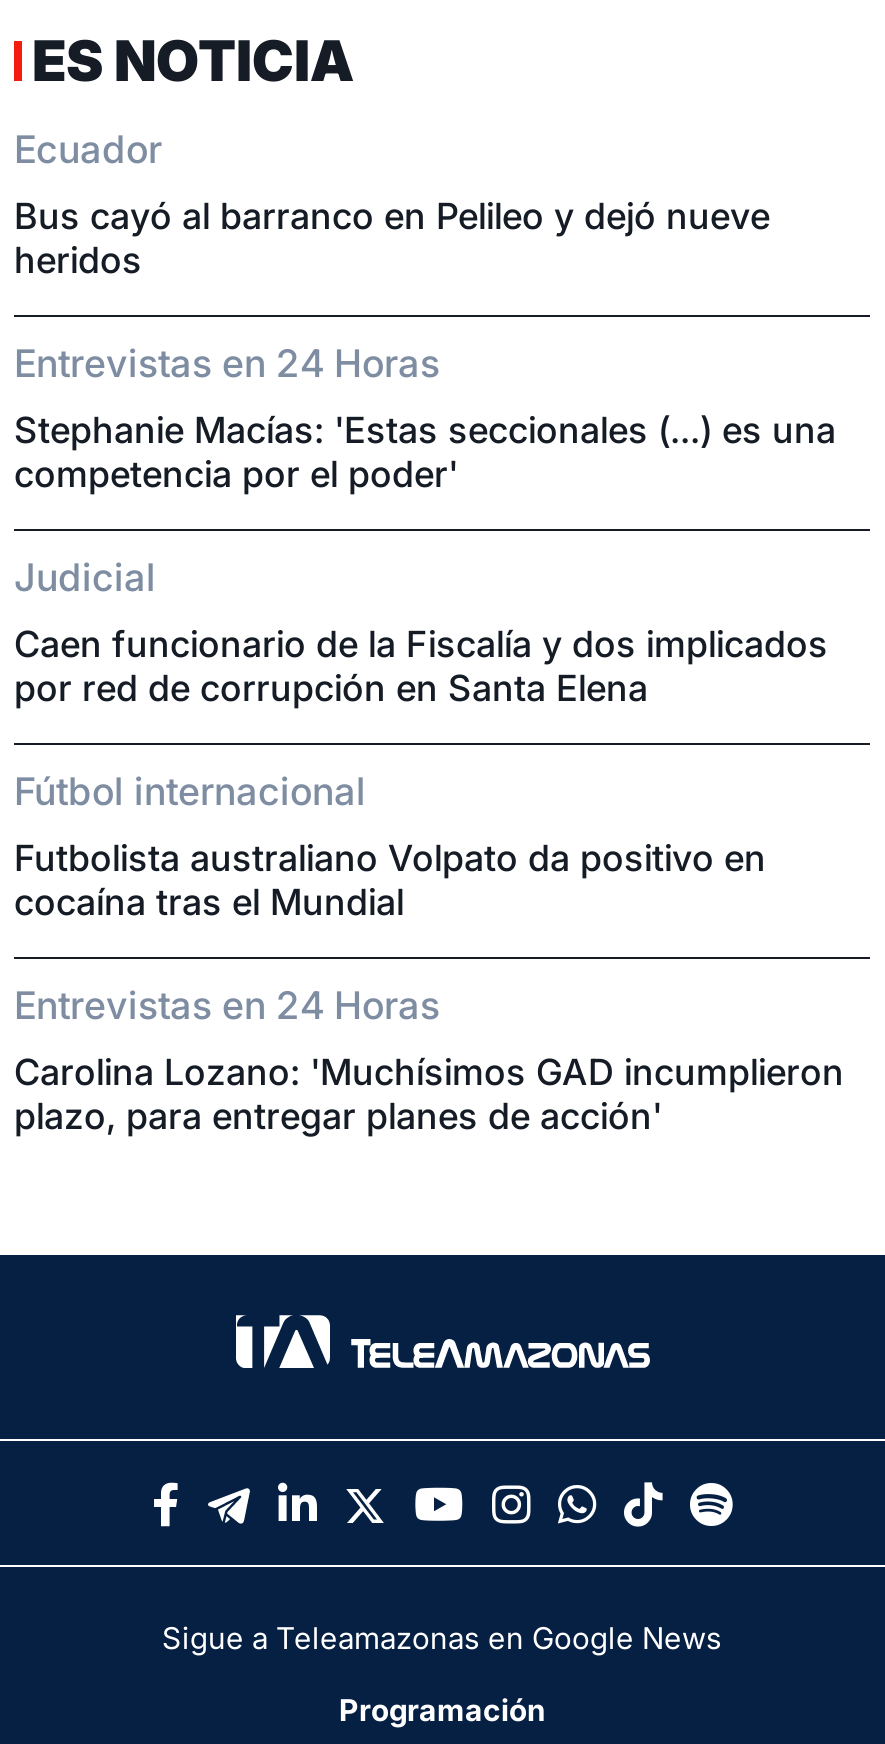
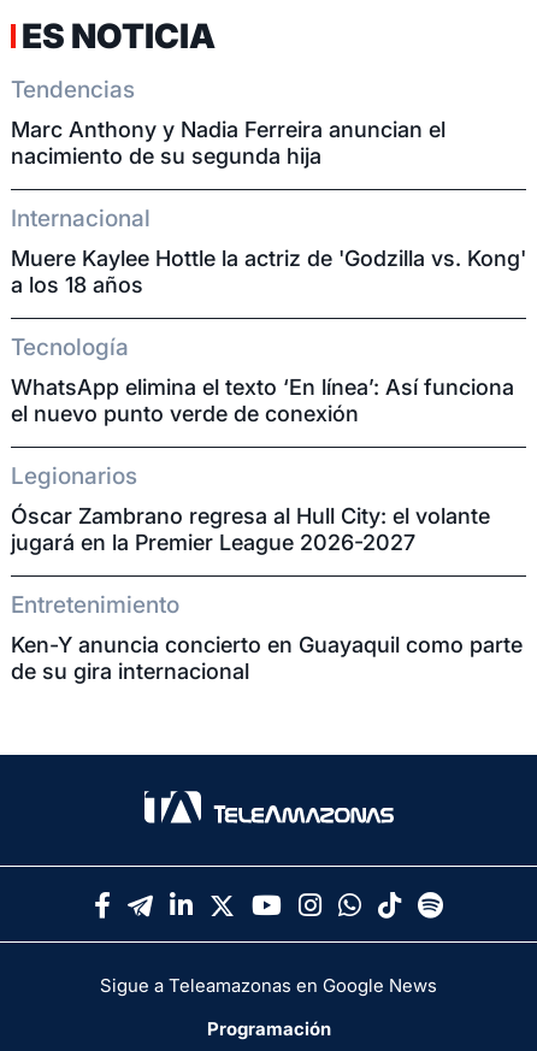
[14,127,162,173] Ecuador -> [11,76,135,104] Tendencias
[14,195,770,281] Bus cayó al barranco en Pelileo y dejó nueve | heridos -> [11,117,445,169] Marc Anthony y Nadia Ferreira anuncian el | nacimiento de su segunda hija
[14,341,440,387] Entrevistas en 24 Horas -> [11,205,151,232] Internacional
[14,409,836,495] Stephanie Macías: 'Estas seccionales (...) es una | competencia por el poder' -> [11,246,526,297] Muere Kaylee Hottle la actriz de 'Godzilla vs. Kong' | a los 18 años
[14,555,156,601] Judicial -> [11,333,129,361] Tecnología
[14,623,828,709] Caen funcionario de la Fiscalía y dos implicados | por red de corrupción en Santa Elena -> [11,374,514,426] WhatsApp elimina el texto ‘En línea’: Así funciona | el nuevo punto verde de conexión
[14,769,366,815] Fútbol internacional -> [11,462,137,490] Legionarios
[14,837,766,923] Futbolista australiano Volpato da positivo en | cocaína tras el Mundial -> [11,503,490,555] Óscar Zambrano regresa al Hull City: el volante | jugará en la Premier League 2026-2027
[14,983,440,1029] Entrevistas en 24 Horas -> [11,591,179,619] Entretenimiento
[14,1051,844,1137] Carolina Lozano: 'Muchísimos GAD incumplieron | plazo, para entregar planes de acción' -> [11,632,523,684] Ken-Y anuncia concierto en Guayaquil como parte | de su gira internacional

